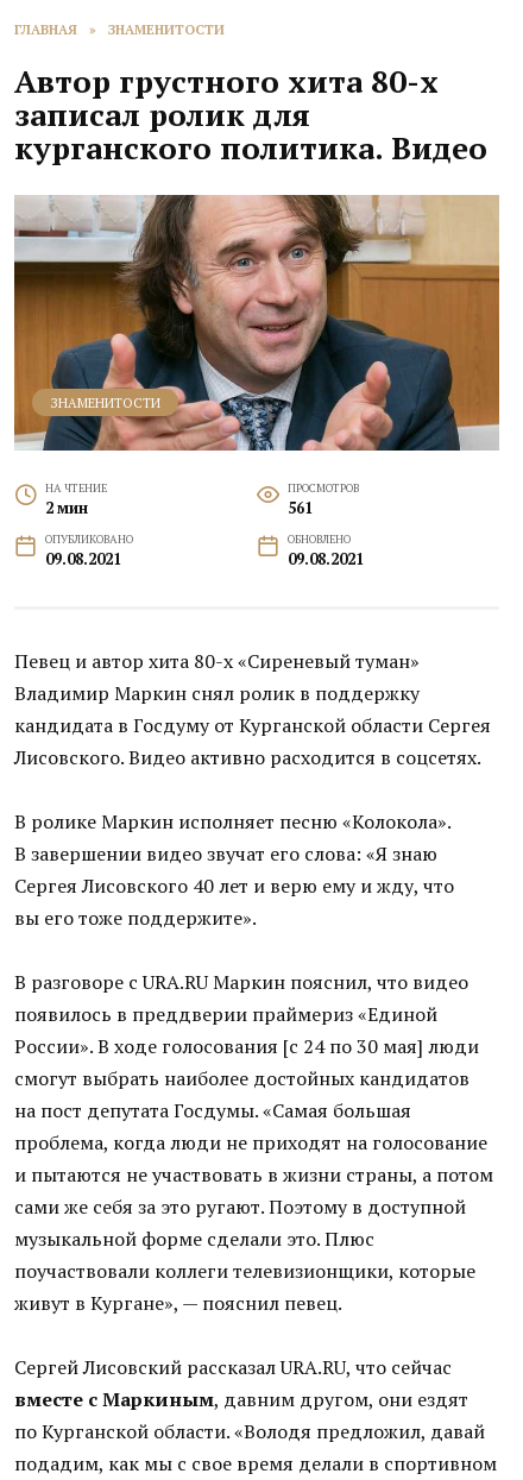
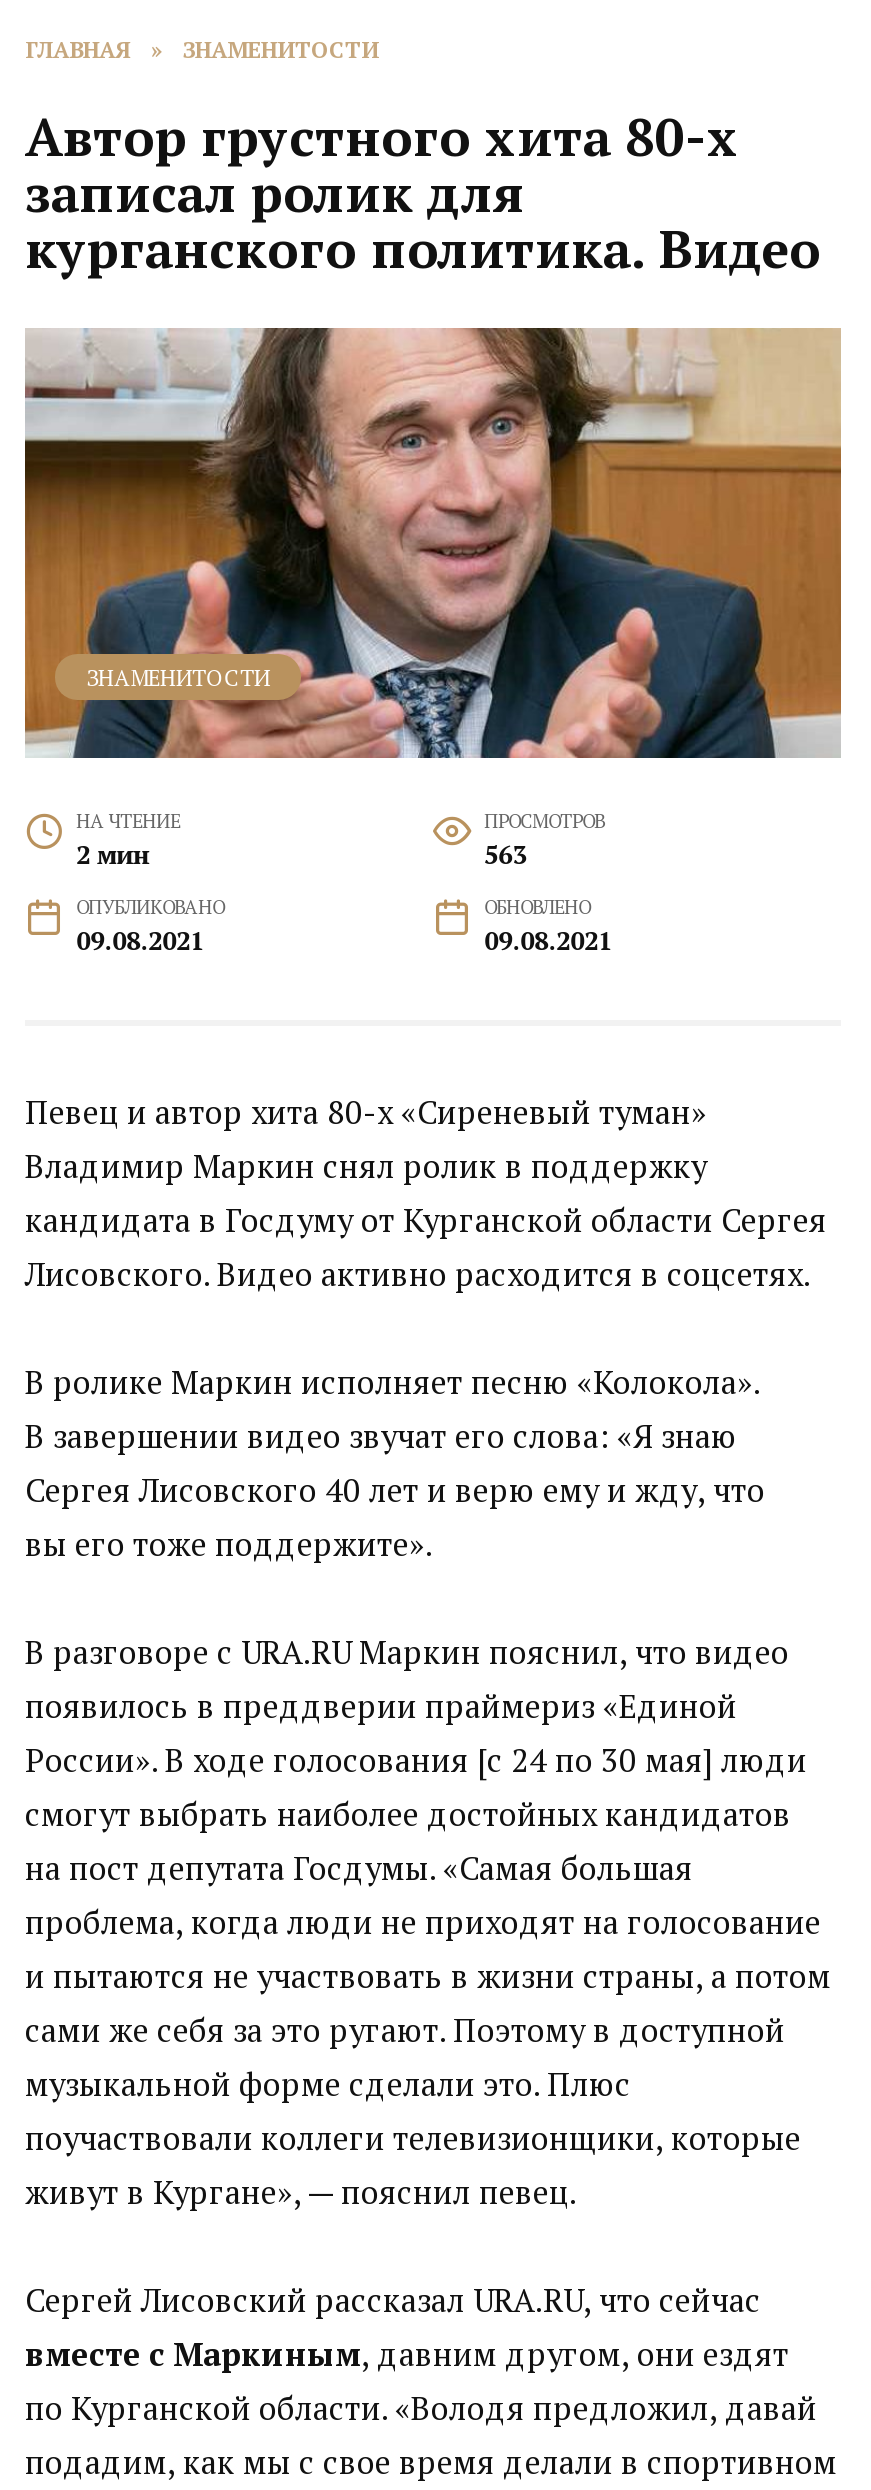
[287,497,312,518] 561 -> [484,837,526,871] 563

